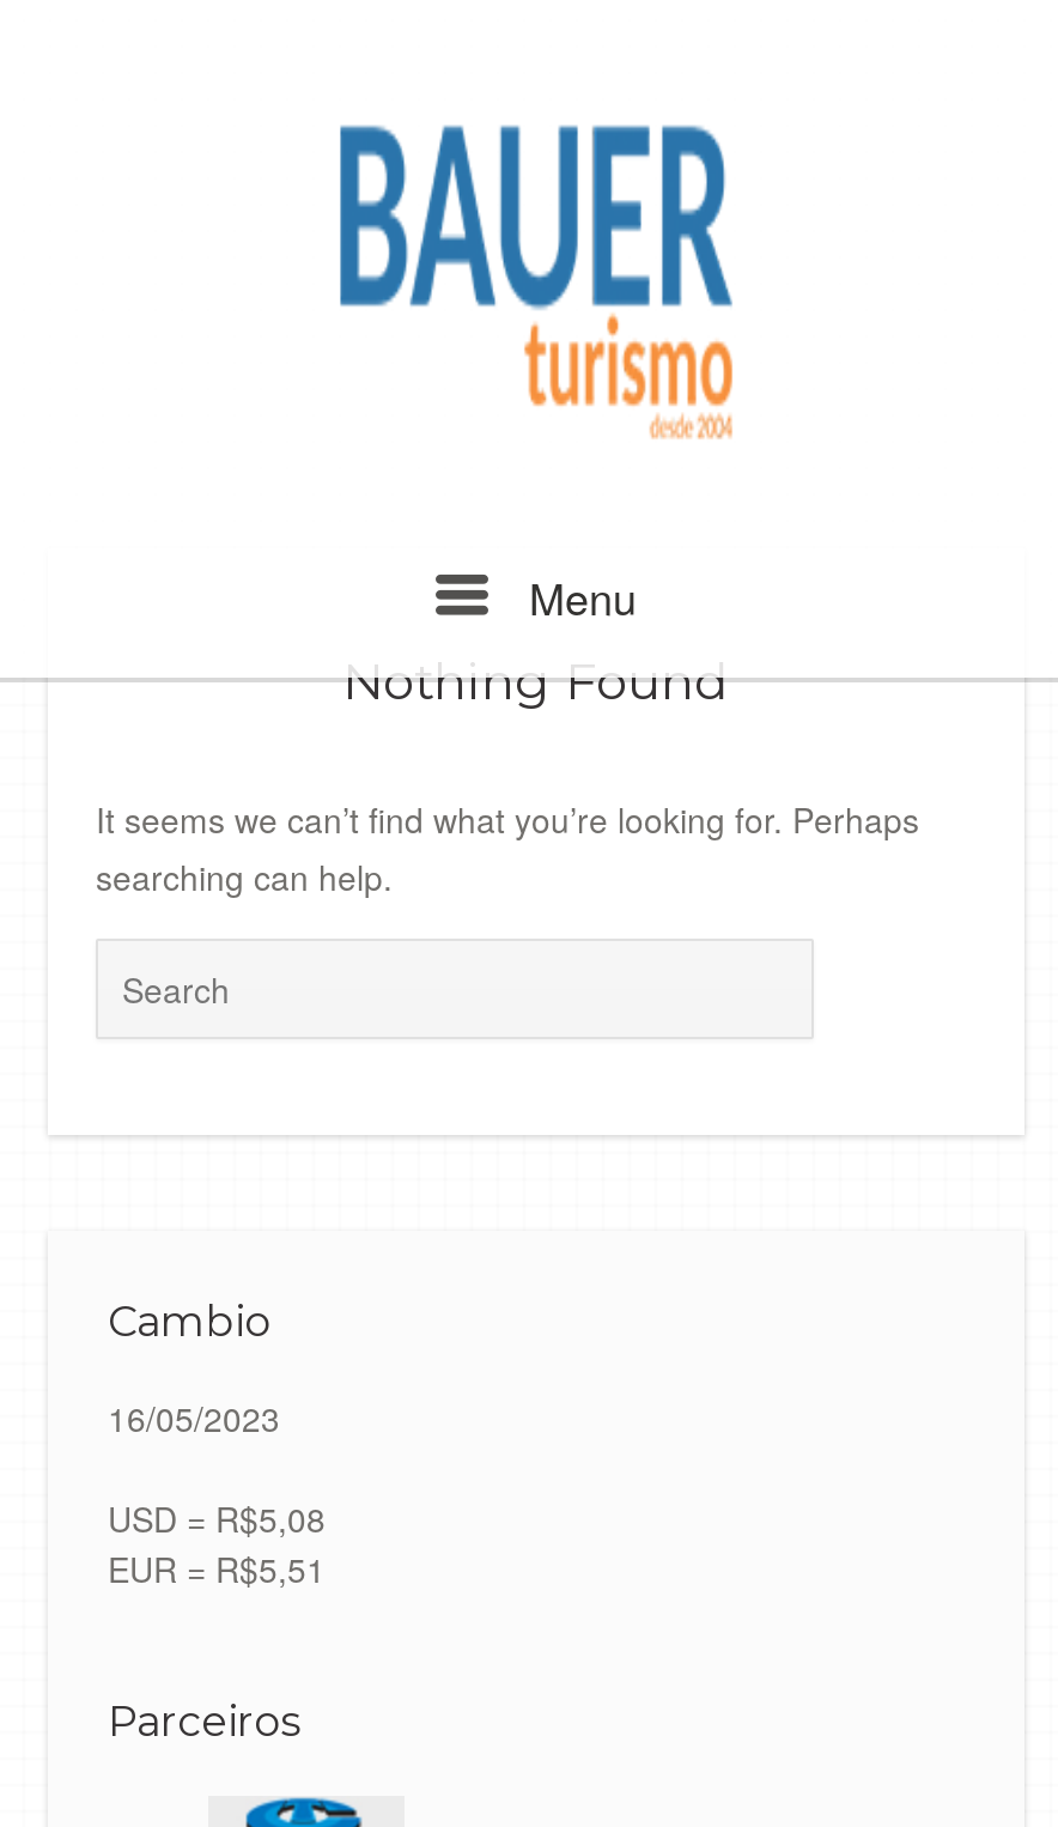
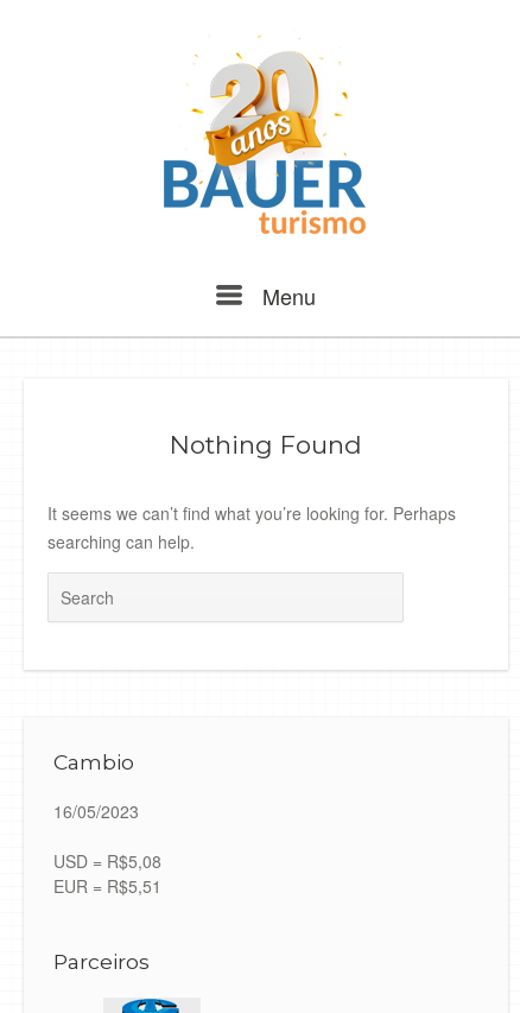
[330,105,737,472] [image] -> [163,51,367,235] [image]

